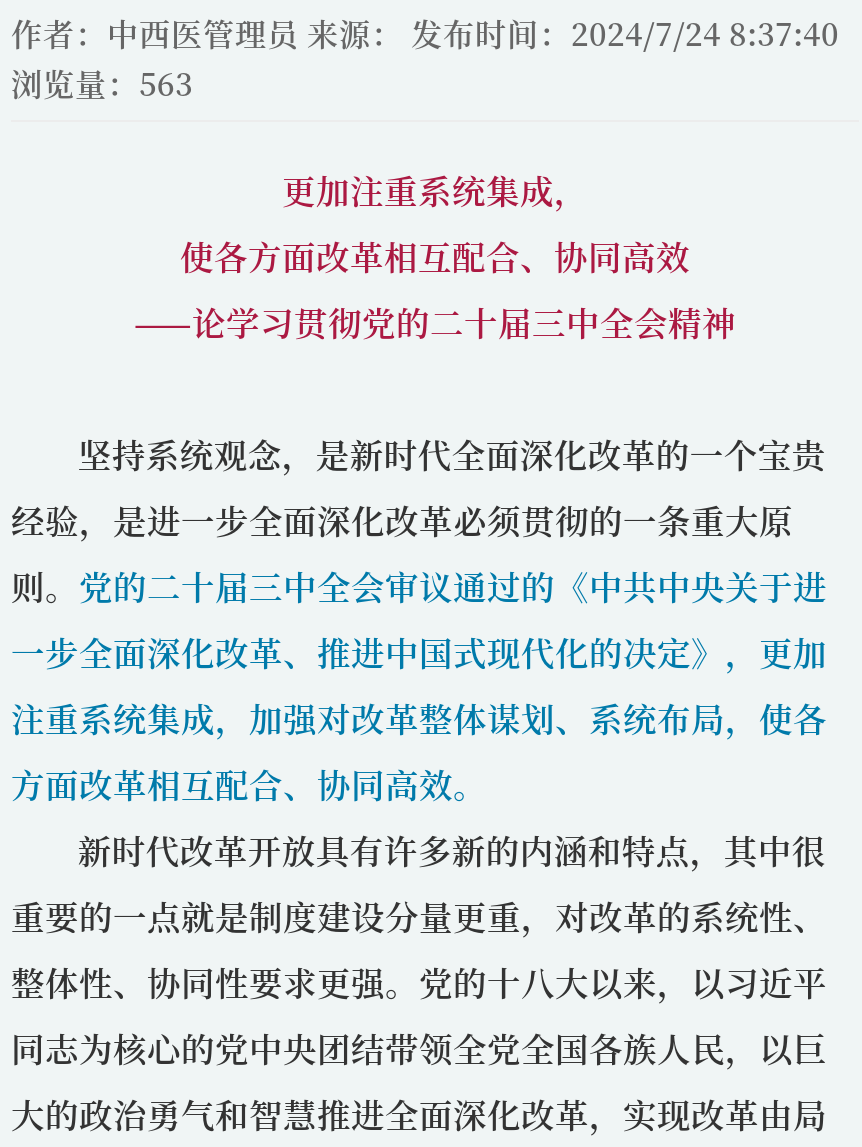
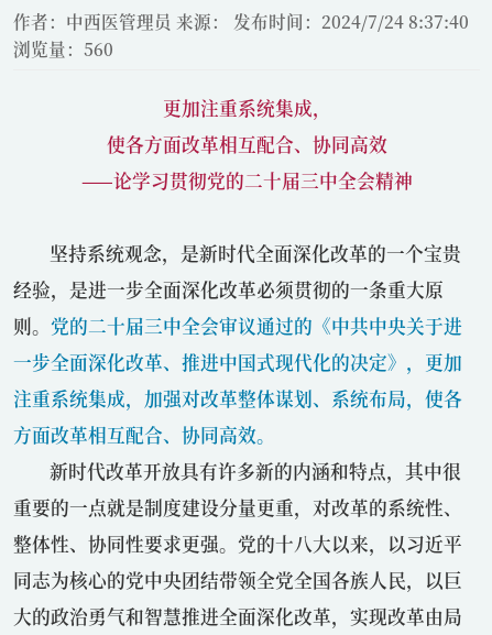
[11,59,193,103] 浏览量：563 -> [13,36,113,60] 浏览量：560

